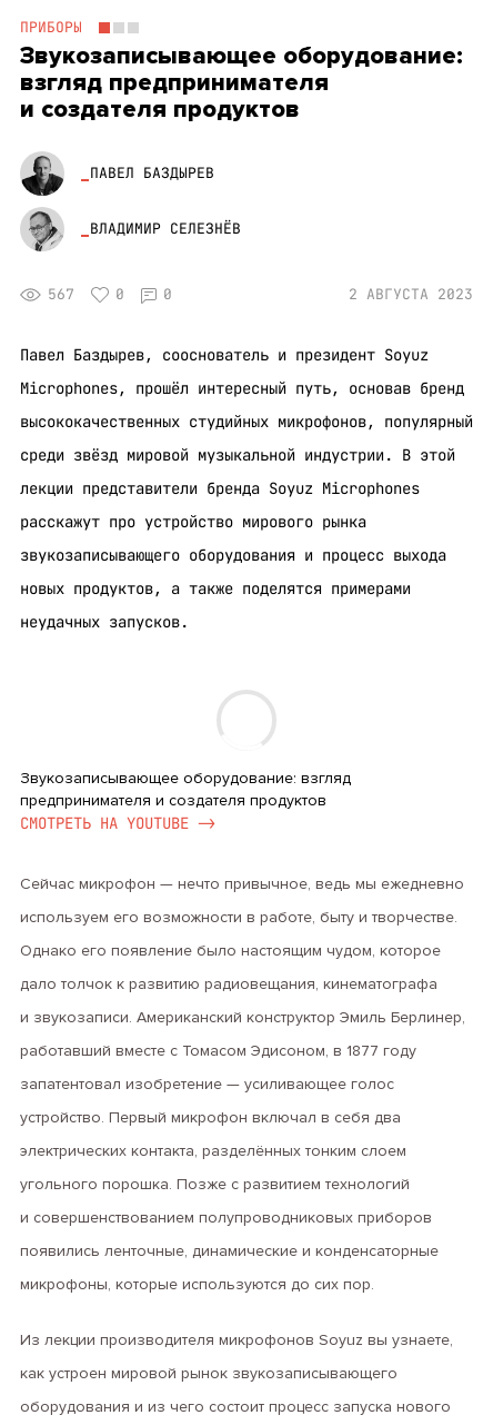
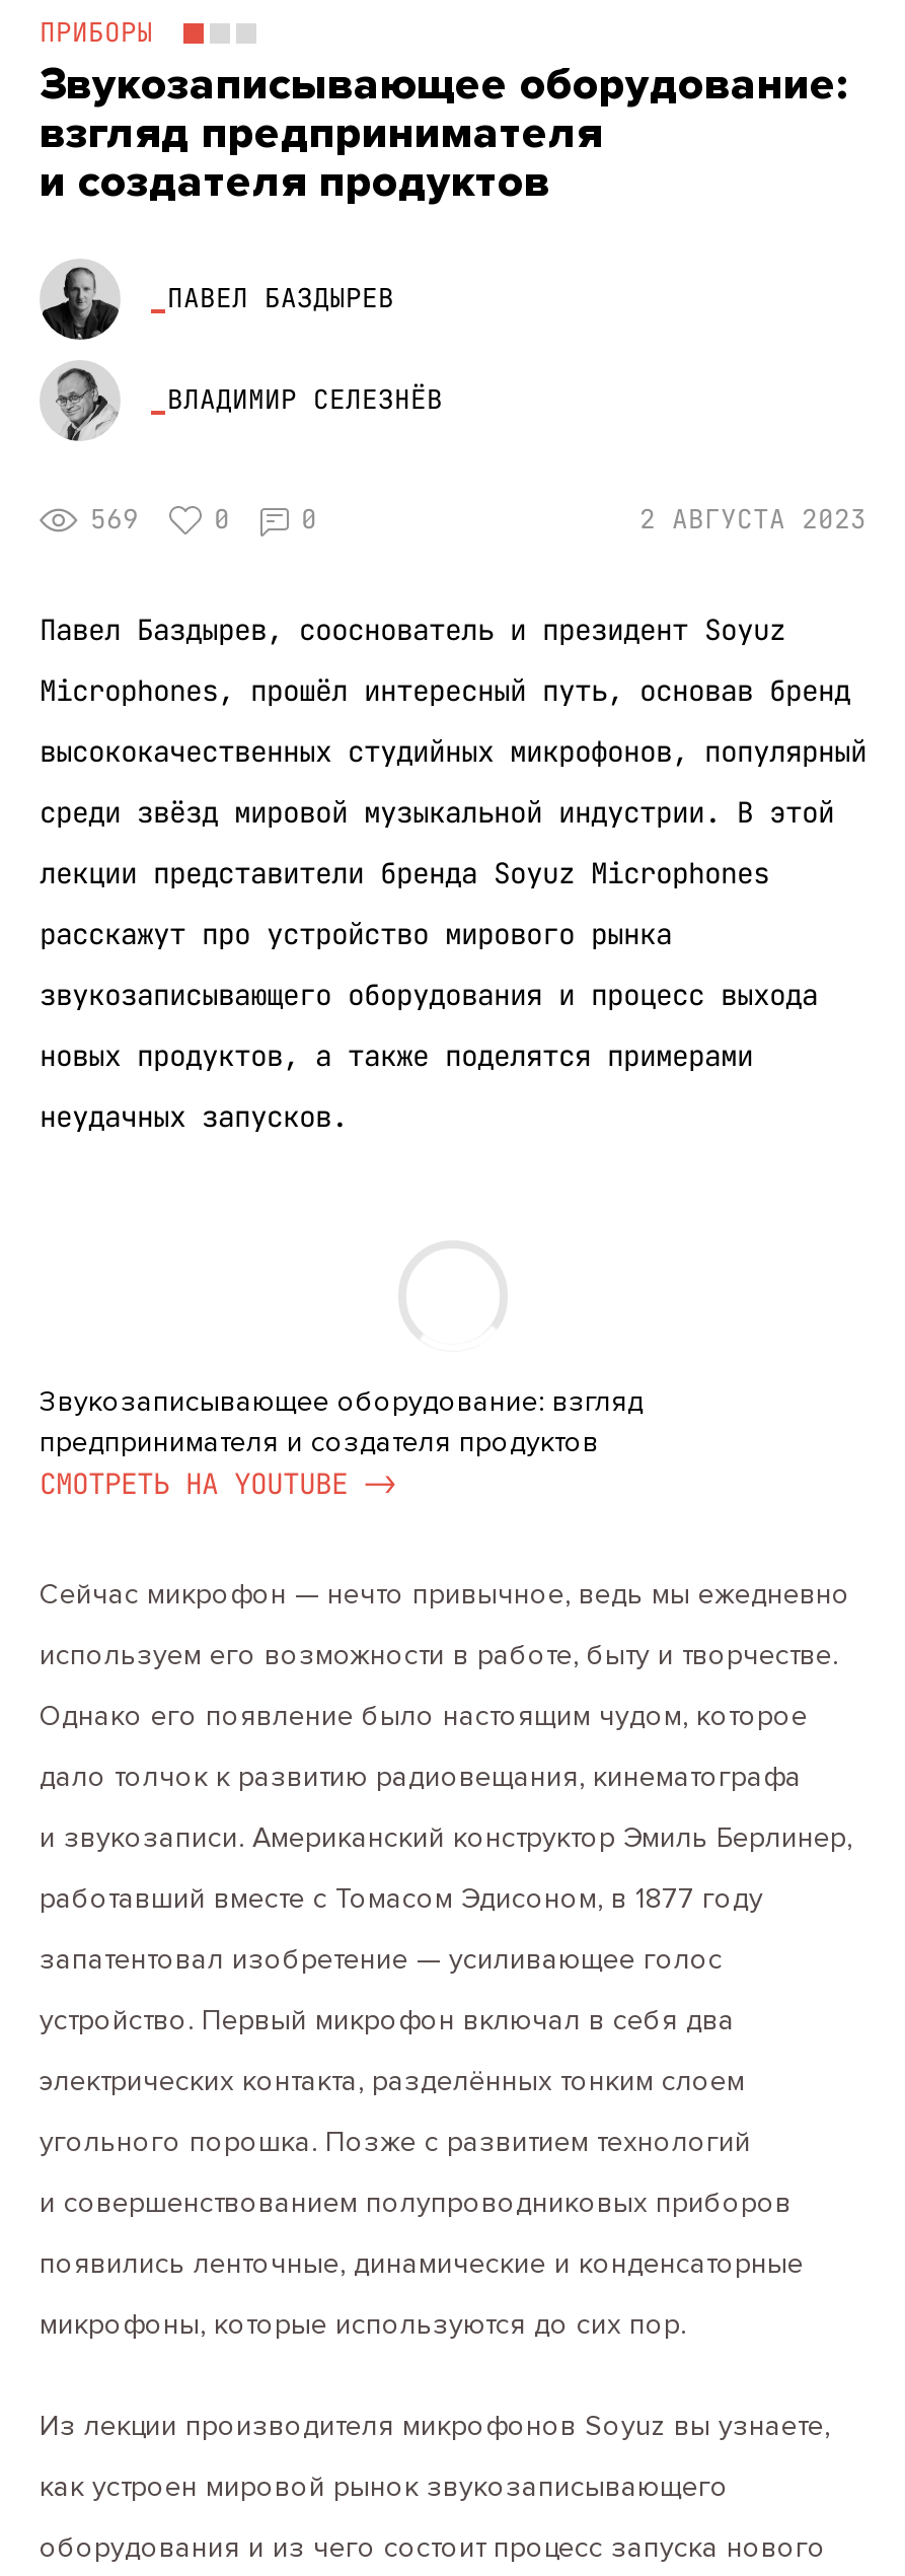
[48,285,74,304] 567 -> [90,502,139,536] 569

